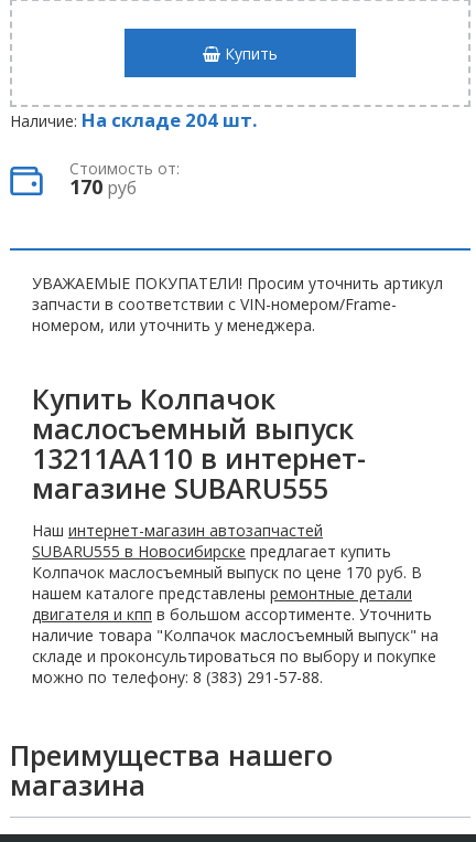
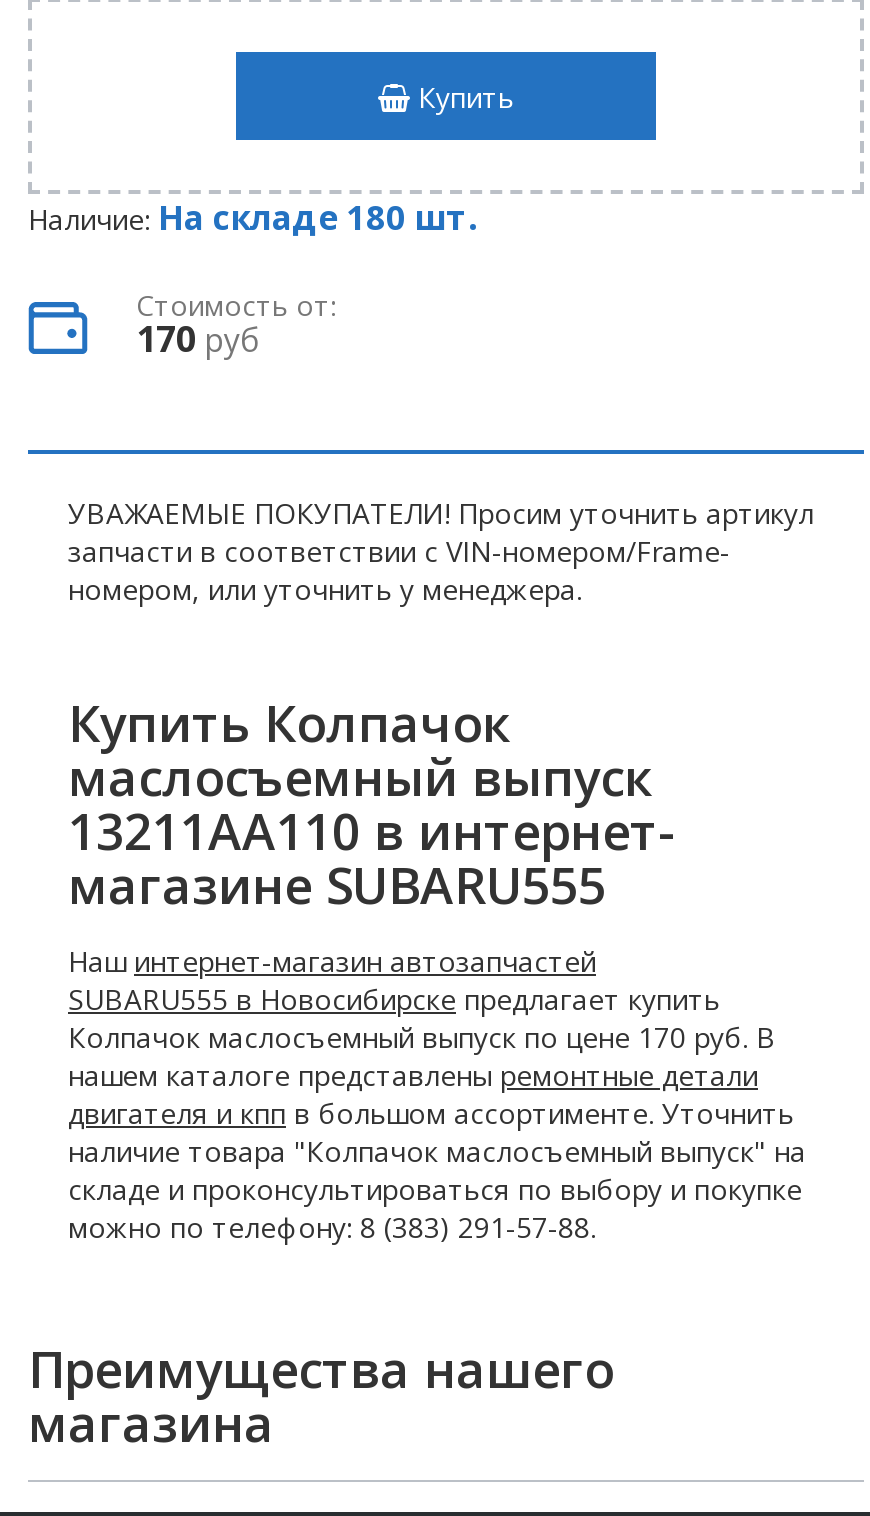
[10,107,258,132] Наличие: На складе 204 шт. -> [28,194,478,240] Наличие: На складе 180 шт.

